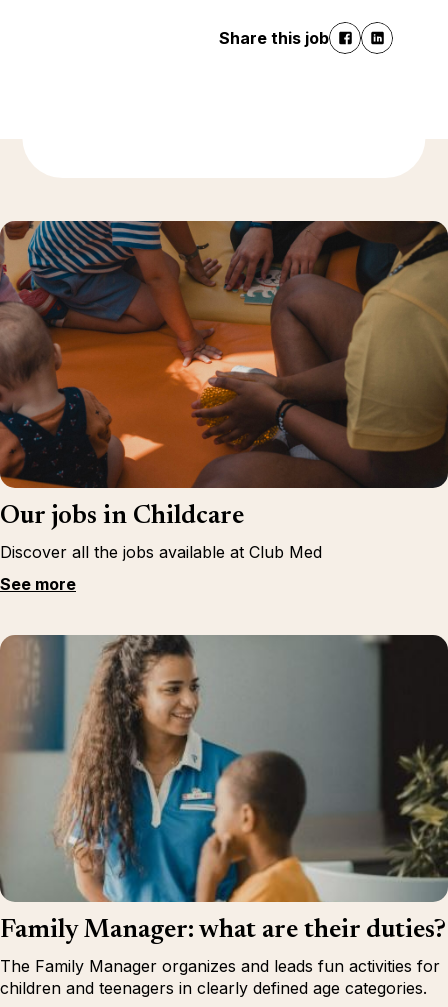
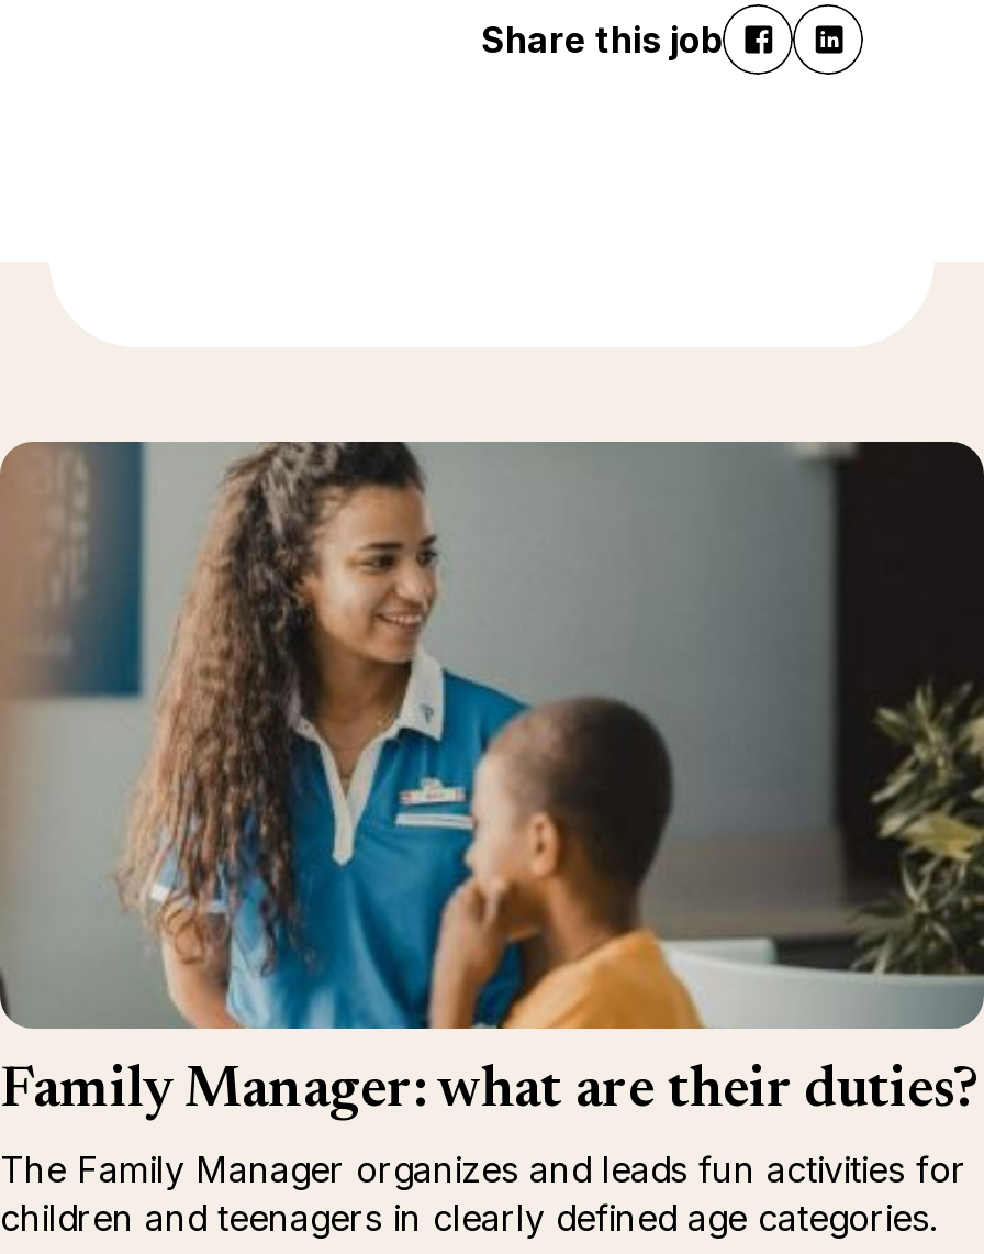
[0,220,445,594] [image] | Our jobs in Childcare | Discover all the jobs available at Club Med | See more -> none

